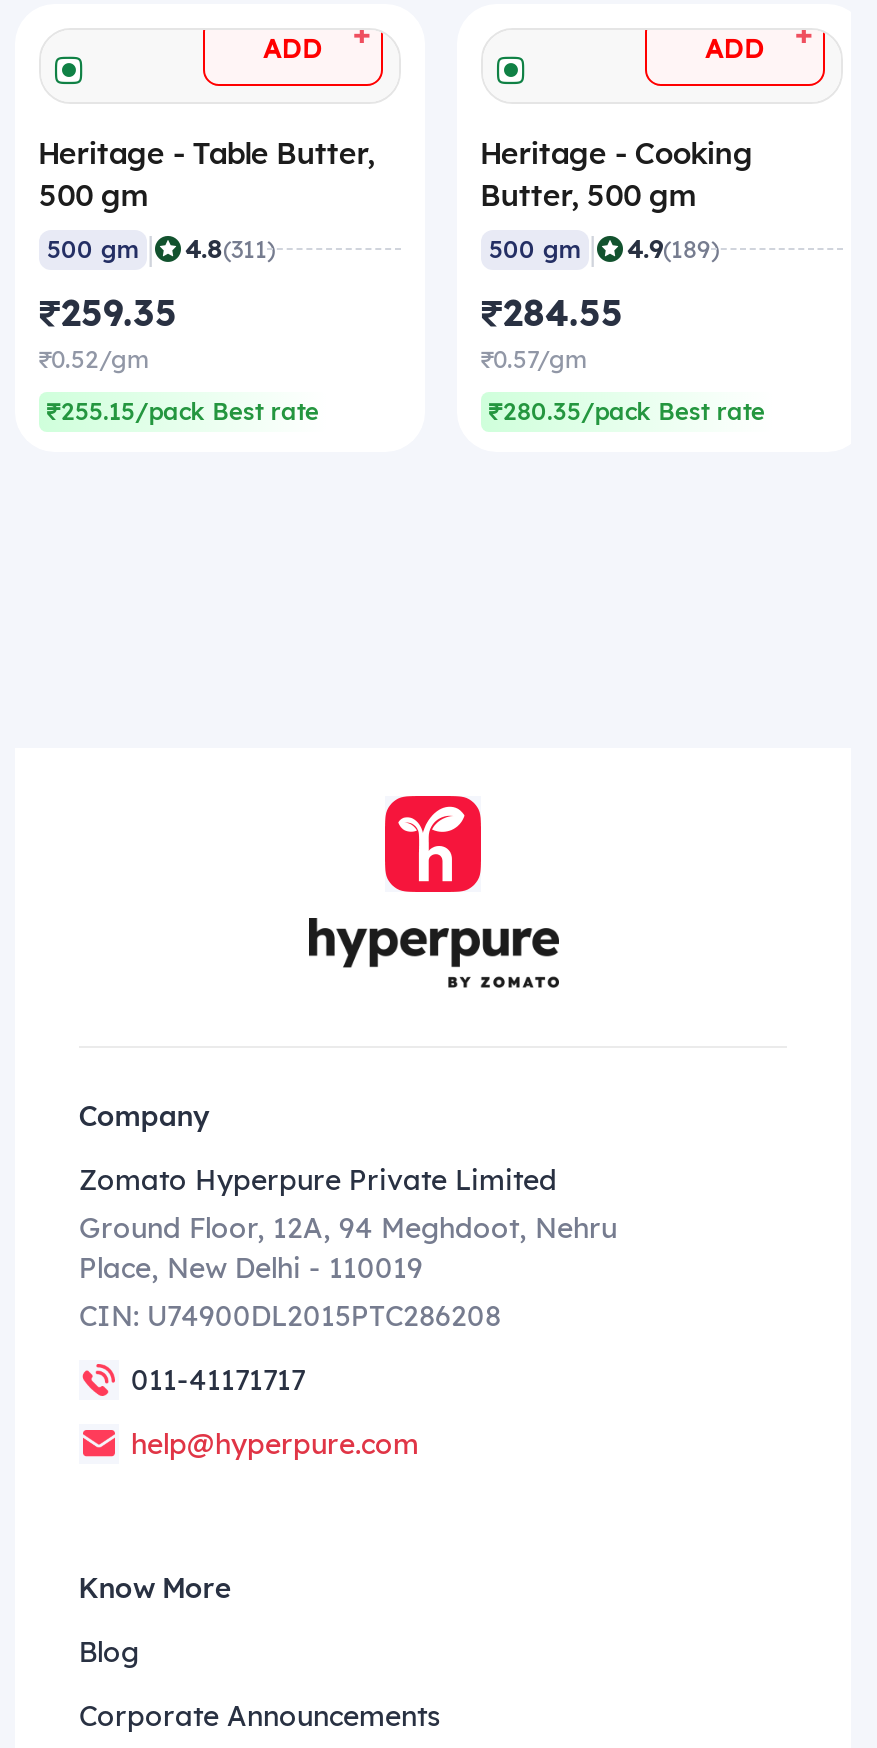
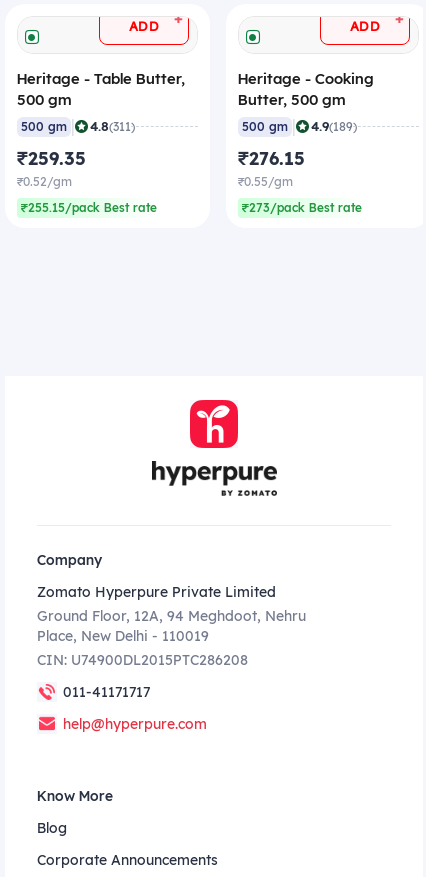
[481,290,623,376] ₹284.55 | ₹0.57/gm -> [238,147,305,190] ₹276.15 | ₹0.55/gm
[489,396,765,428] ₹280.35/pack Best rate -> [242,200,362,216] ₹273/pack Best rate

